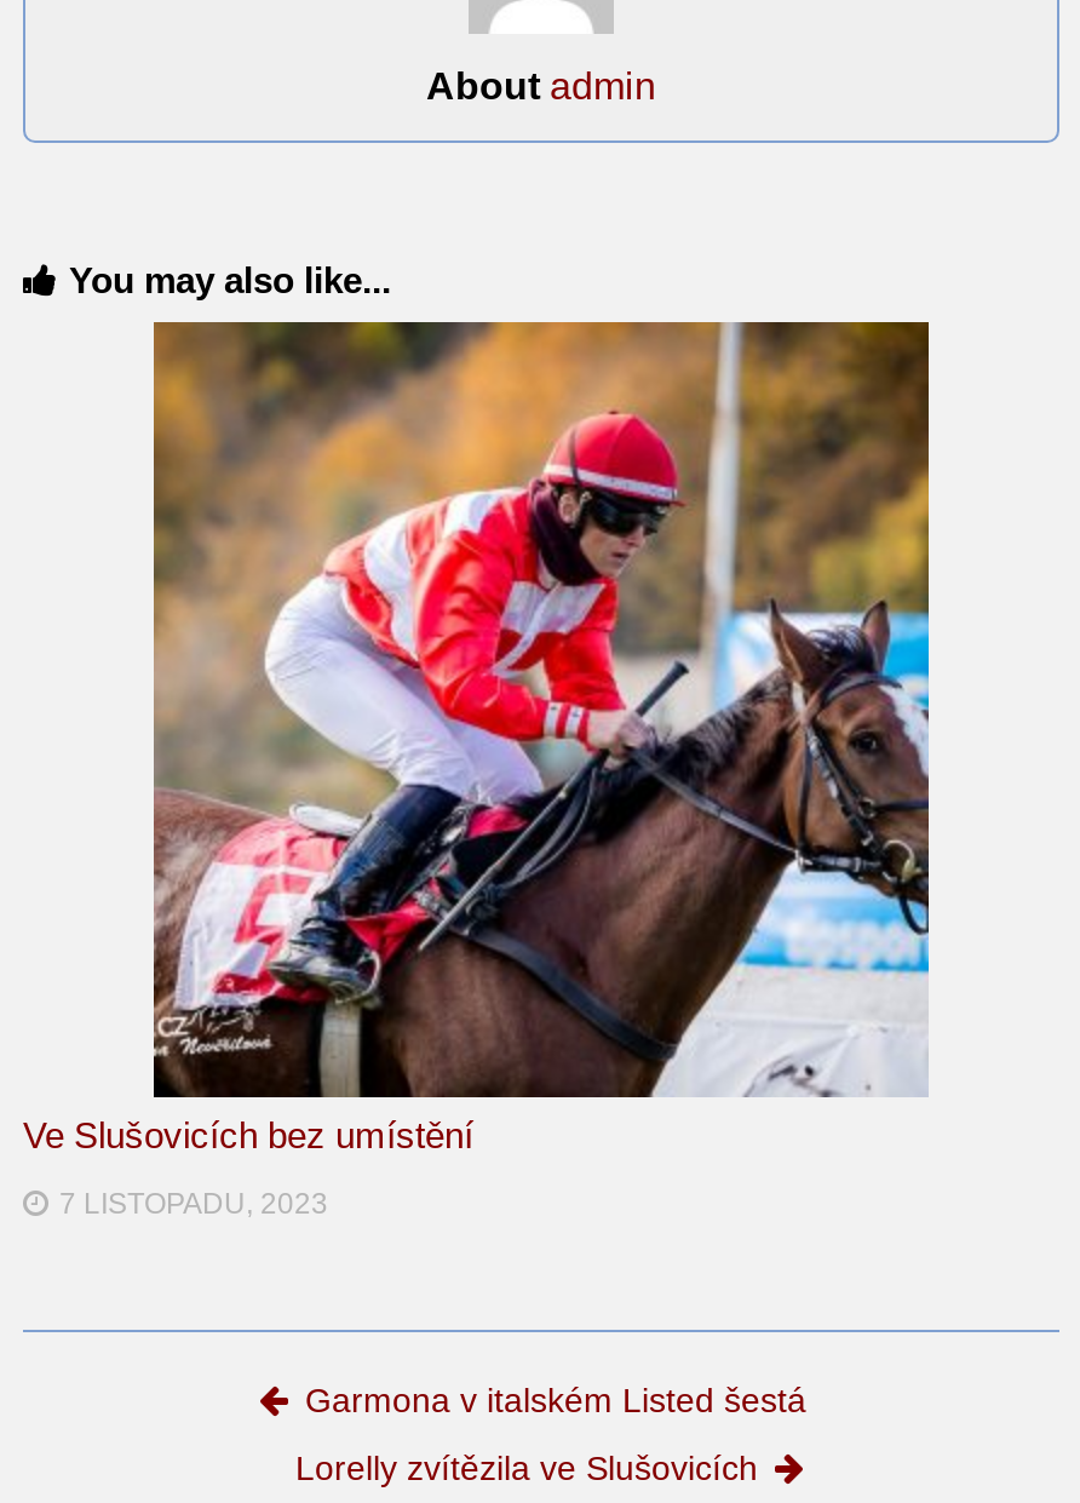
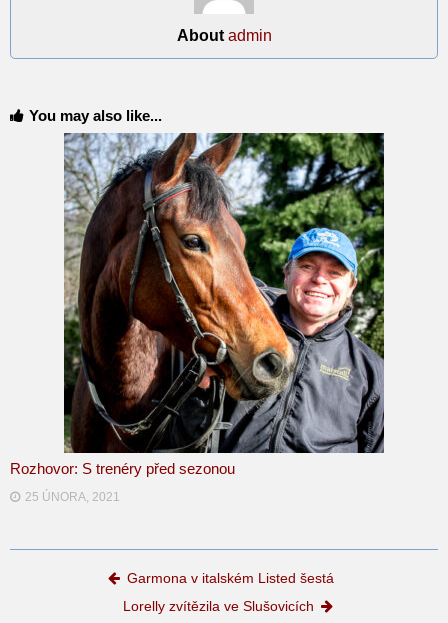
[23,320,931,1155] [image] | Ve Slušovicích bez umístění -> [10,132,385,477] [image] | Rozhovor: S trenéry před sezonou
[59,1187,328,1221] 7 LISTOPADU, 2023 -> [25,490,120,504] 25 ÚNORA, 2021

